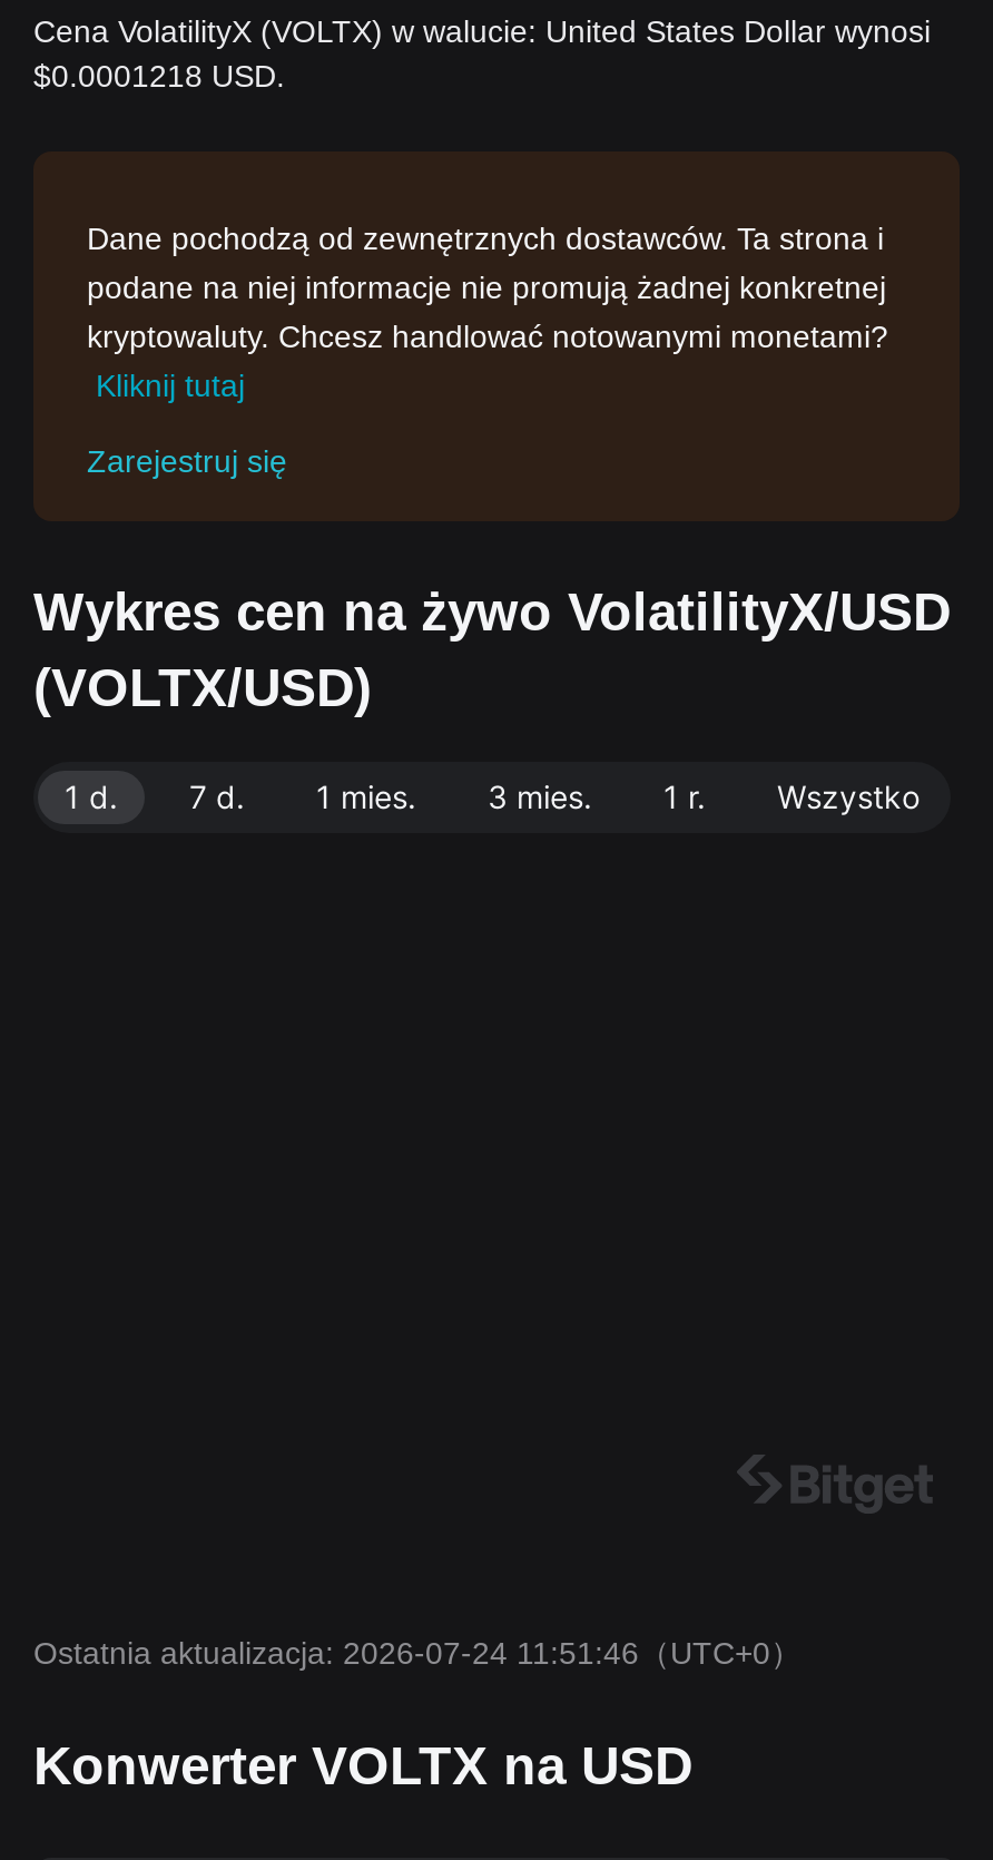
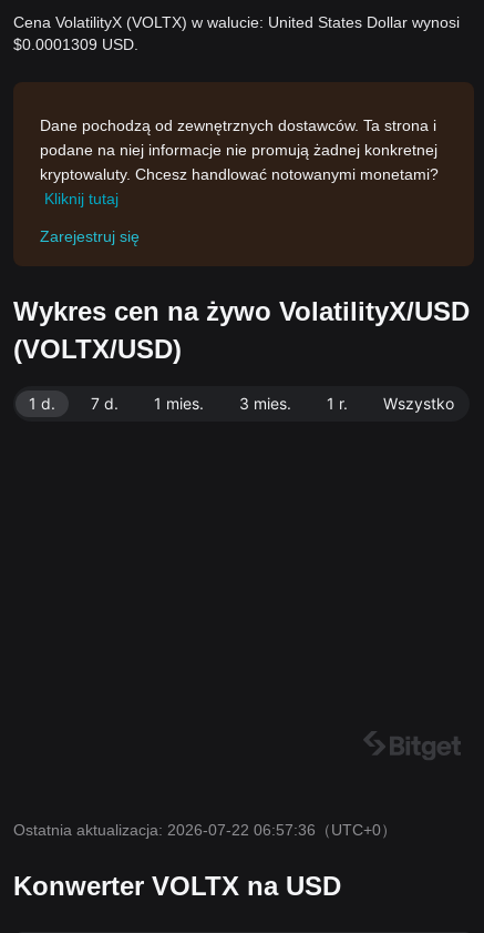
[33,58,285,94] $0.0001218 USD. -> [13,36,138,53] $0.0001309 USD.
[33,1635,802,1671] Ostatnia aktualizacja: 2026-07-24 11:51:46（UTC+0） -> [13,821,397,839] Ostatnia aktualizacja: 2026-07-22 06:57:36（UTC+0）

